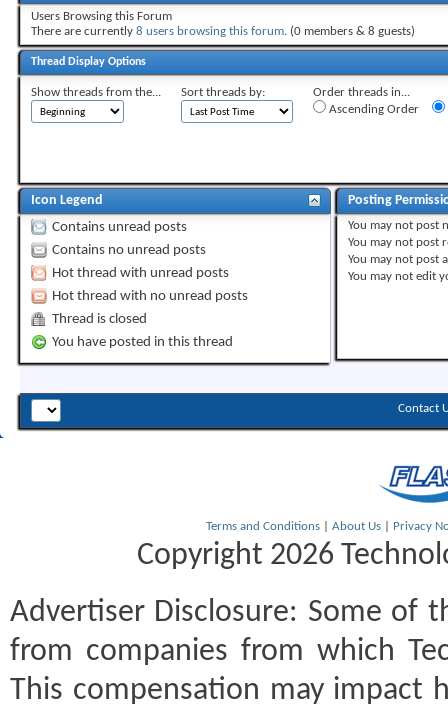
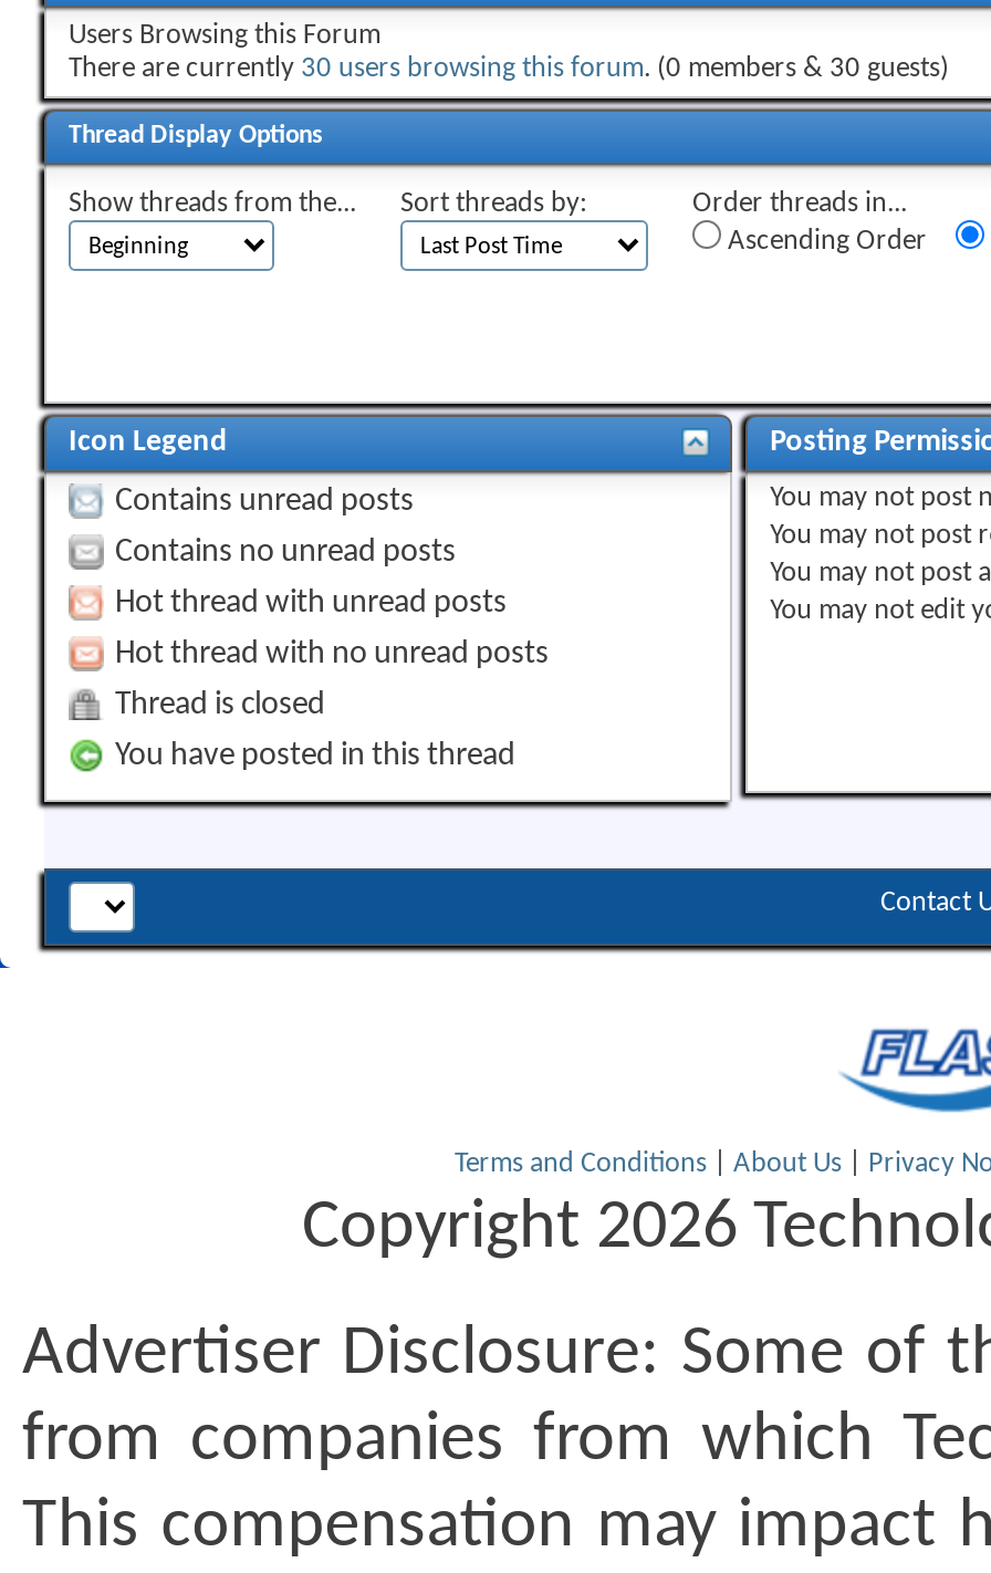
[31,25,415,38] There are currently 8 users browsing this forum. (0 members & 8 guests) -> [69,53,949,82] There are currently 30 users browsing this forum. (0 members & 30 guests)

